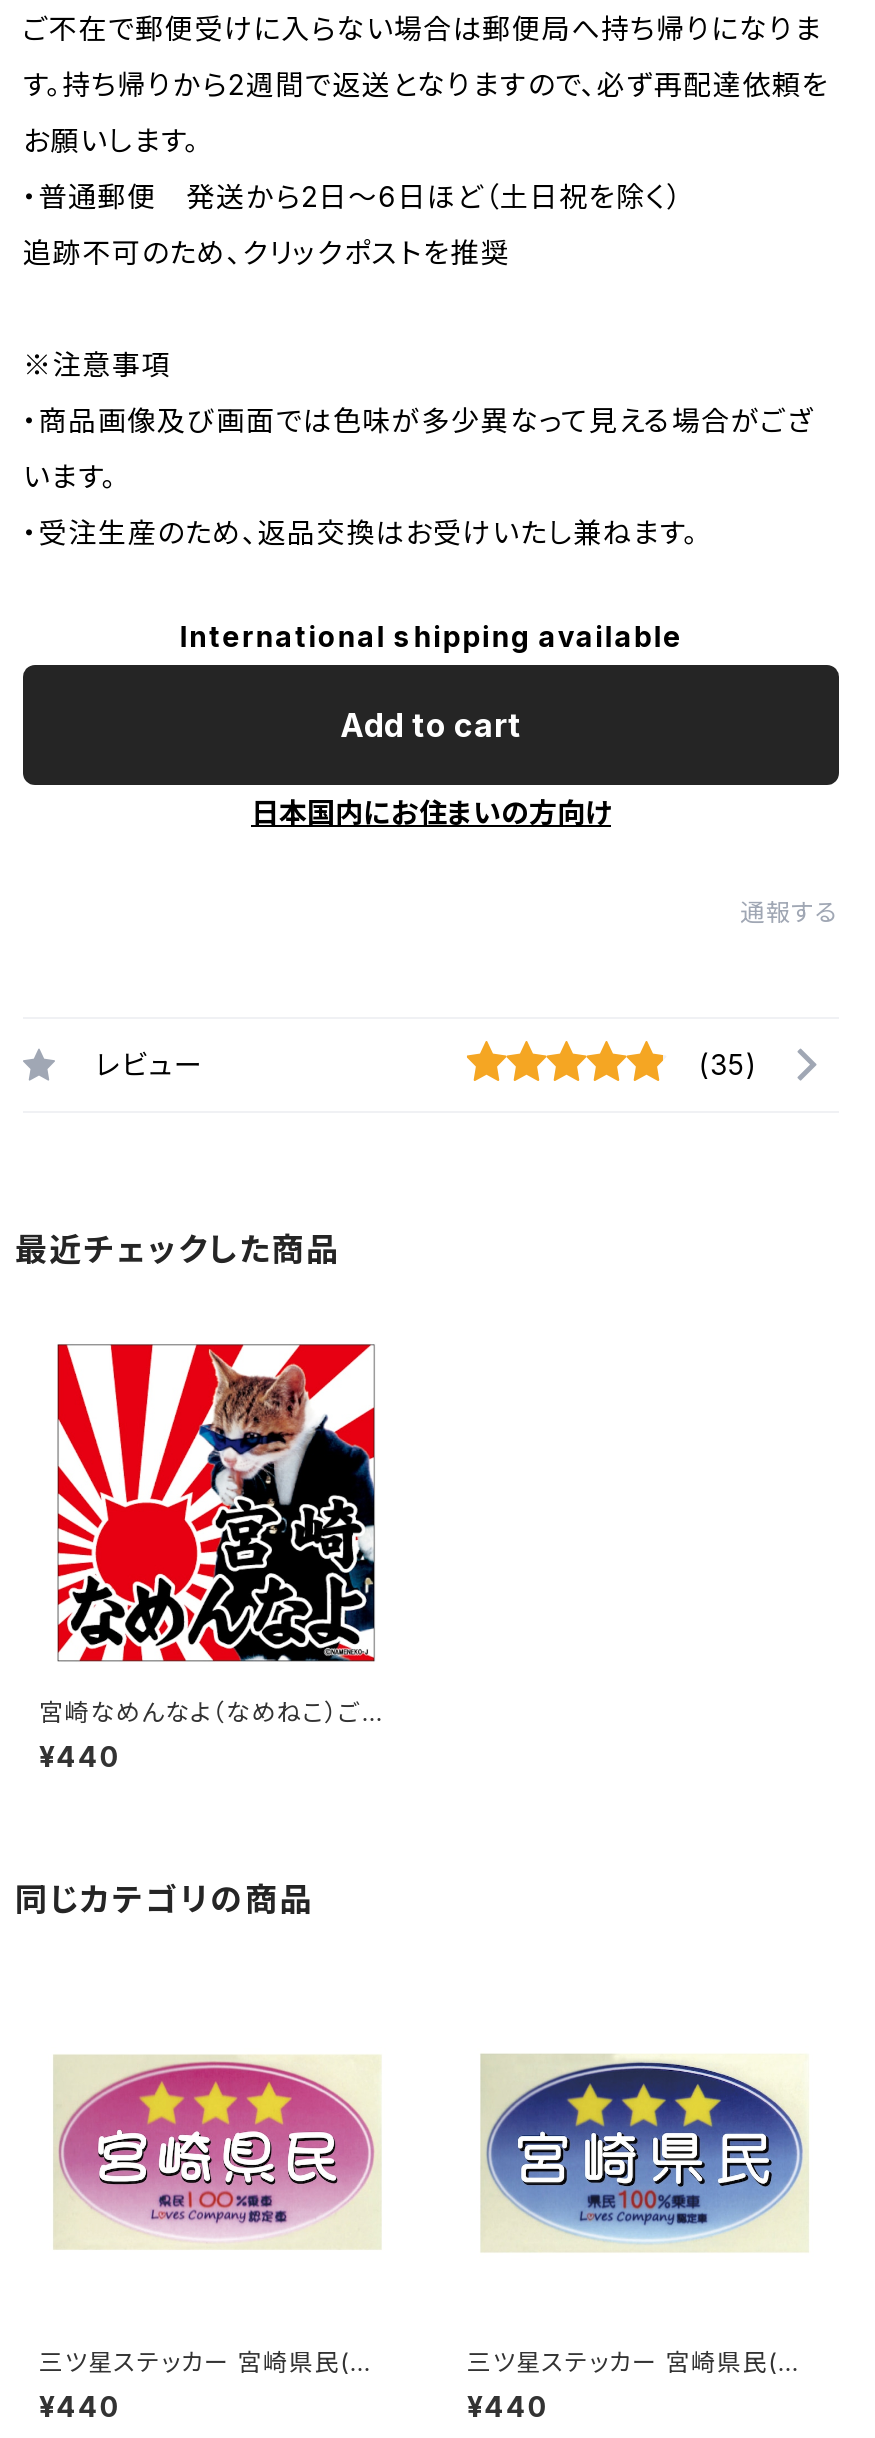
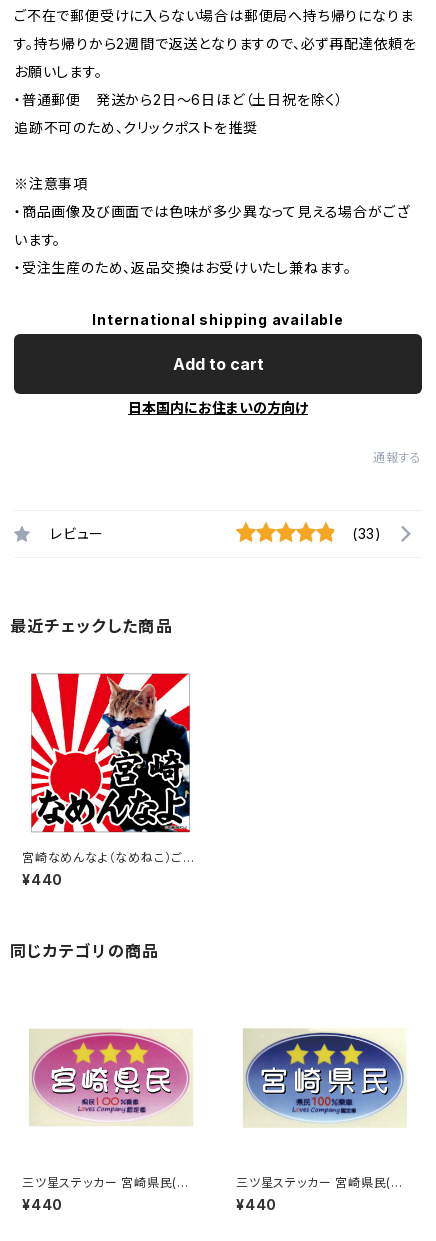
[699,1047,759,1081] (35) -> [352,525,382,542] (33)

